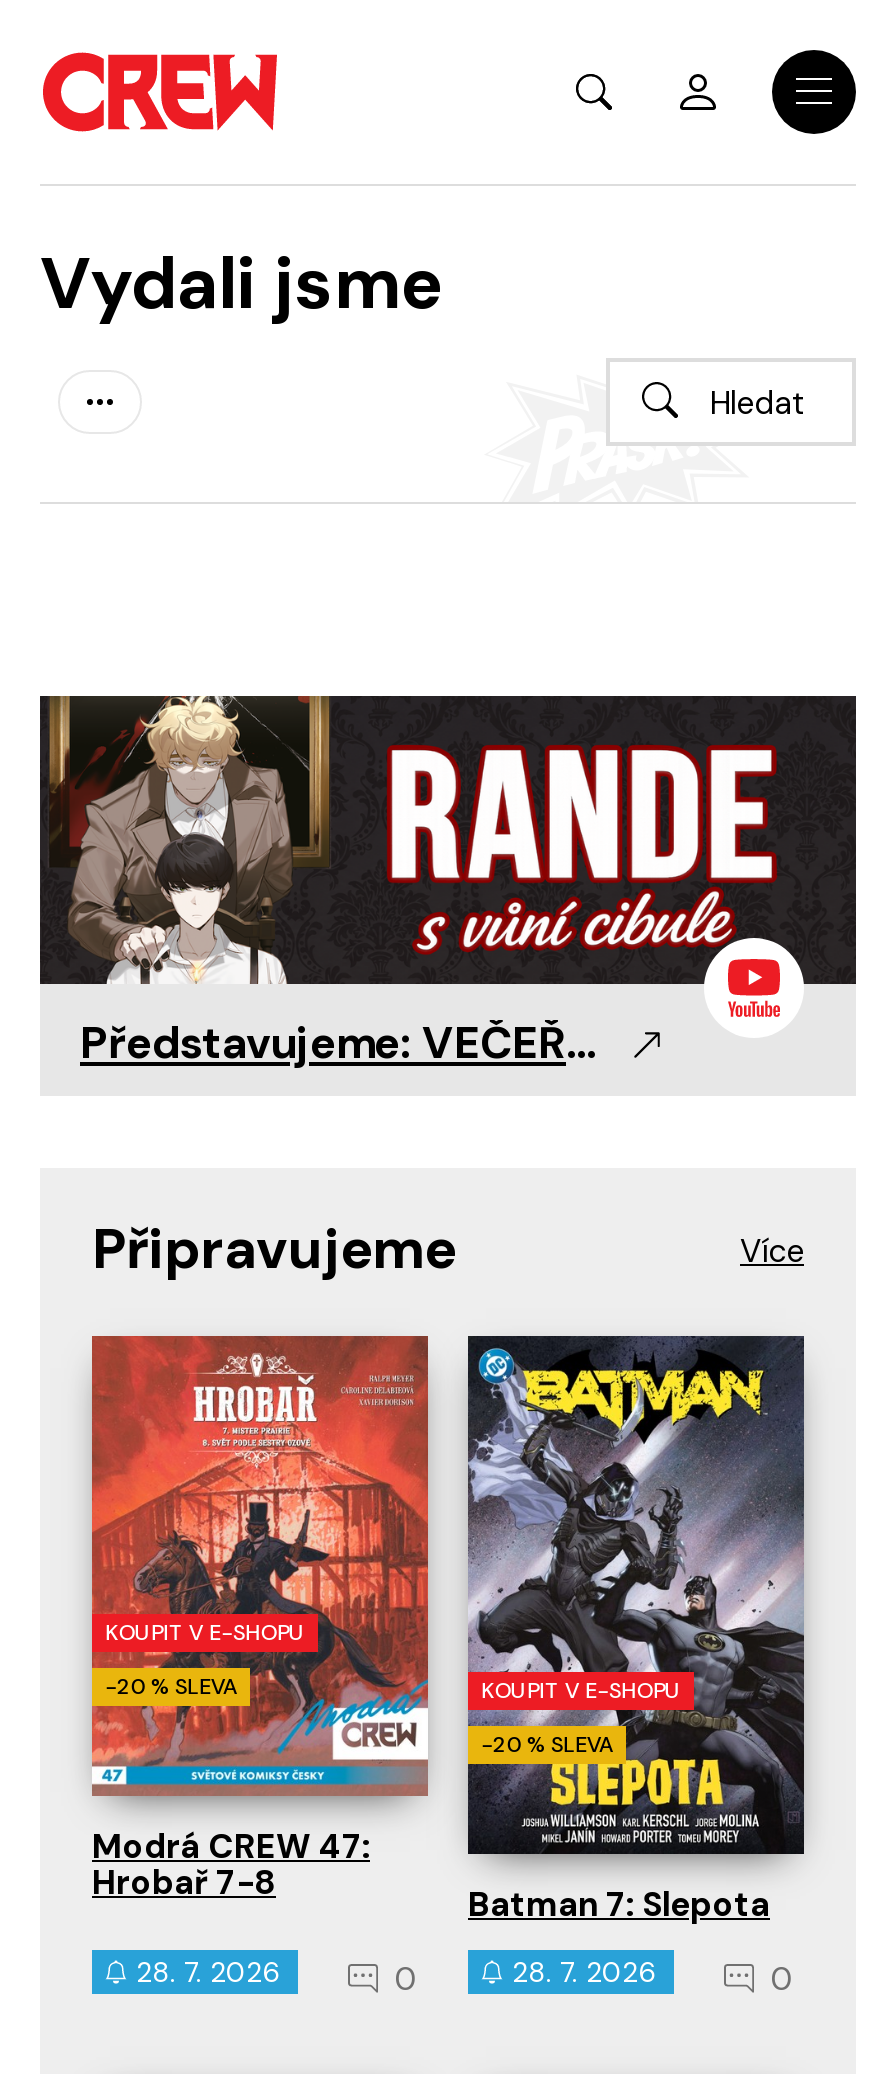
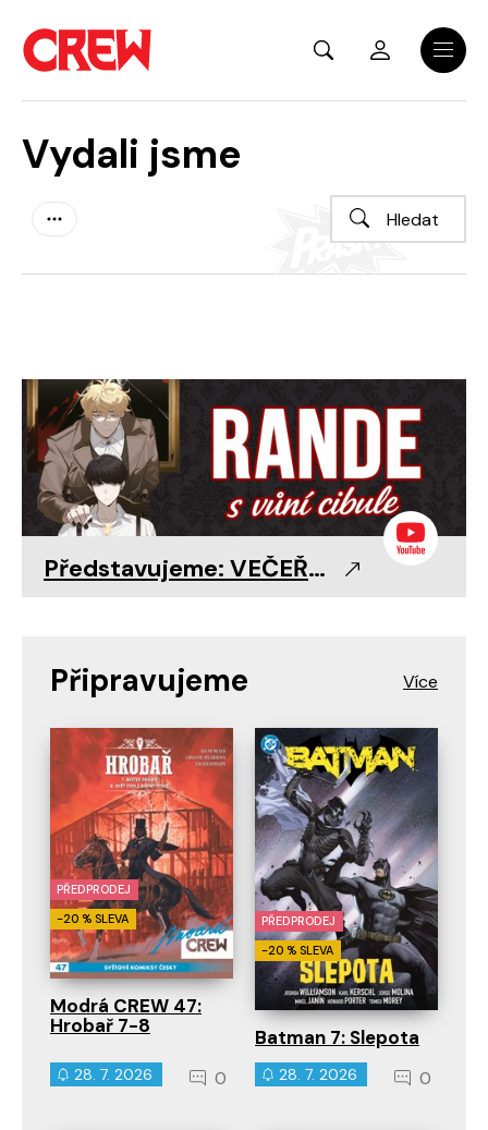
[105,1618,305,1646] KOUPIT V E-SHOPU -> [57,881,131,897] PŘEDPRODEJ
[481,1675,681,1703] KOUPIT V E-SHOPU -> [262,913,336,928] PŘEDPRODEJ

